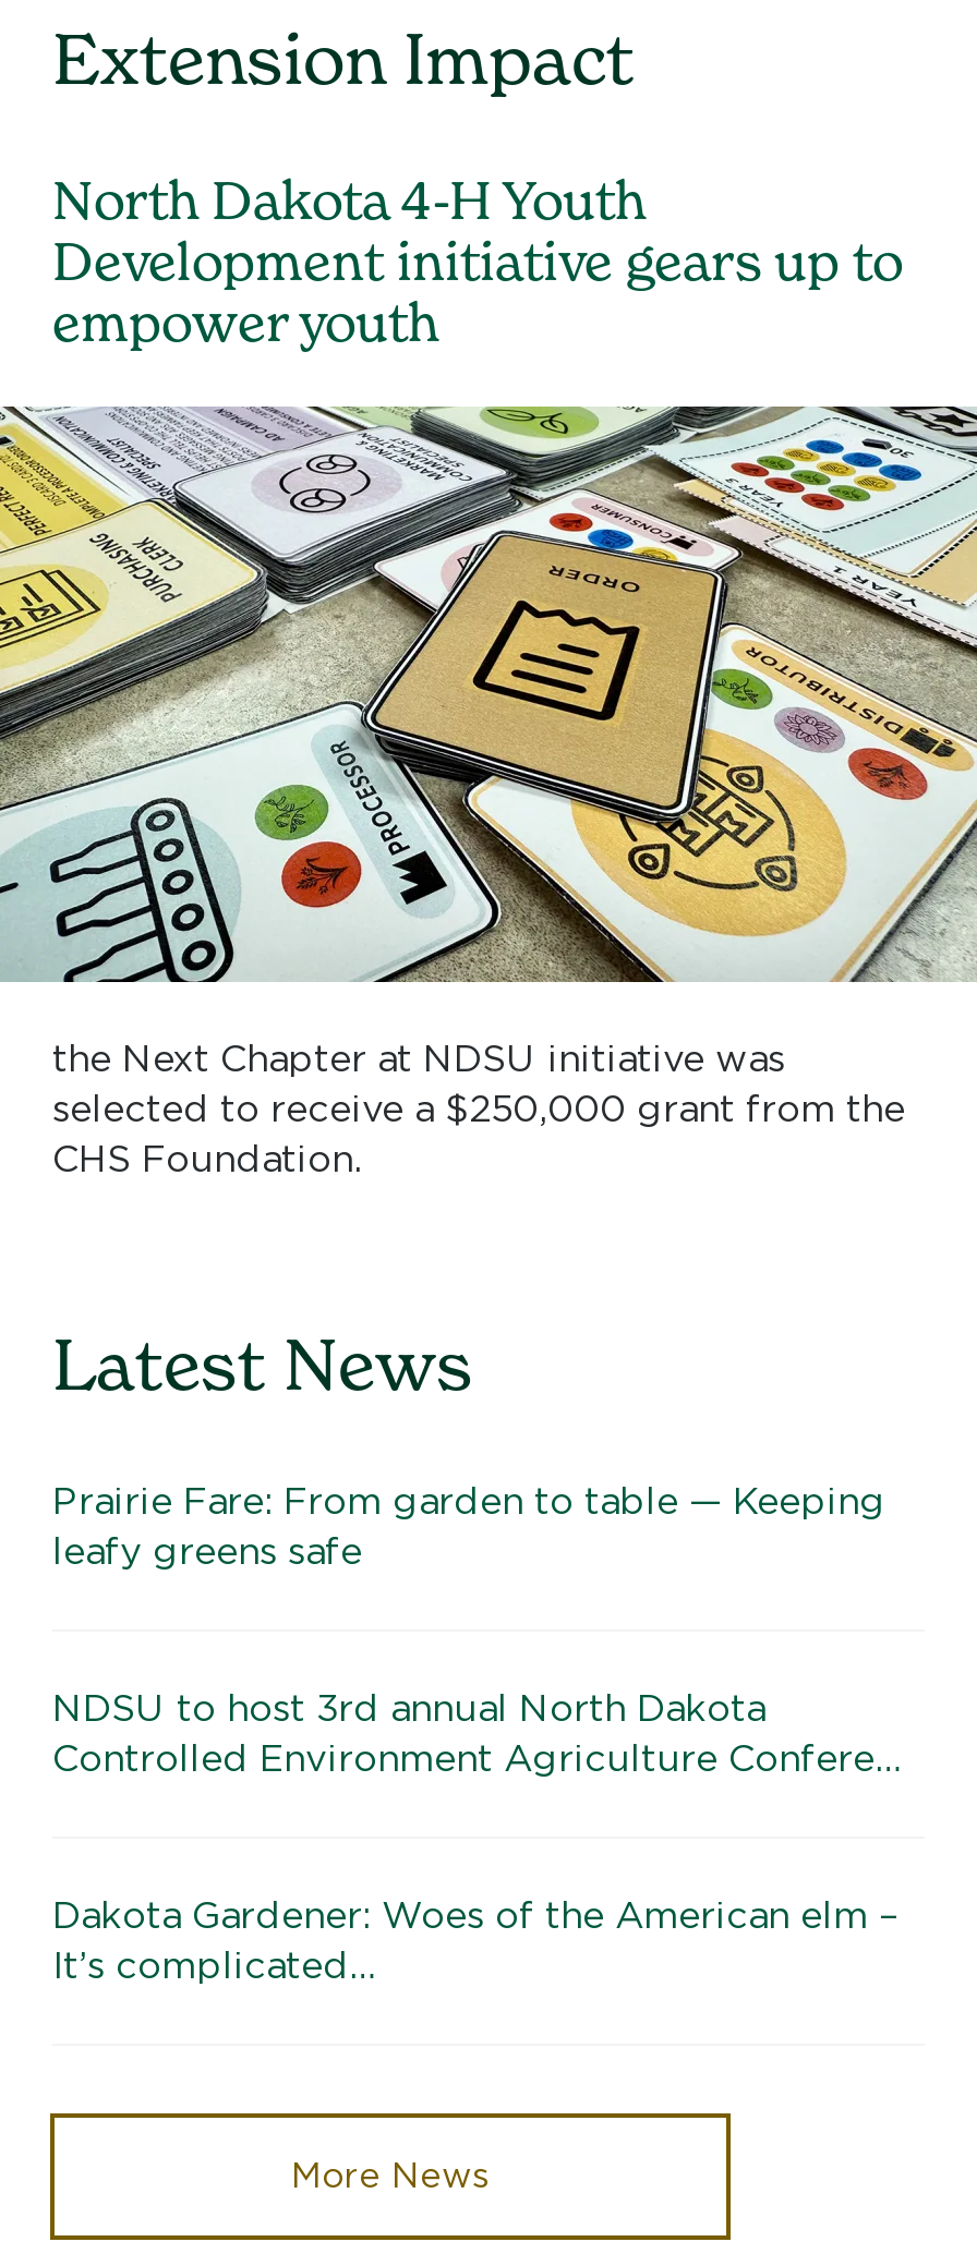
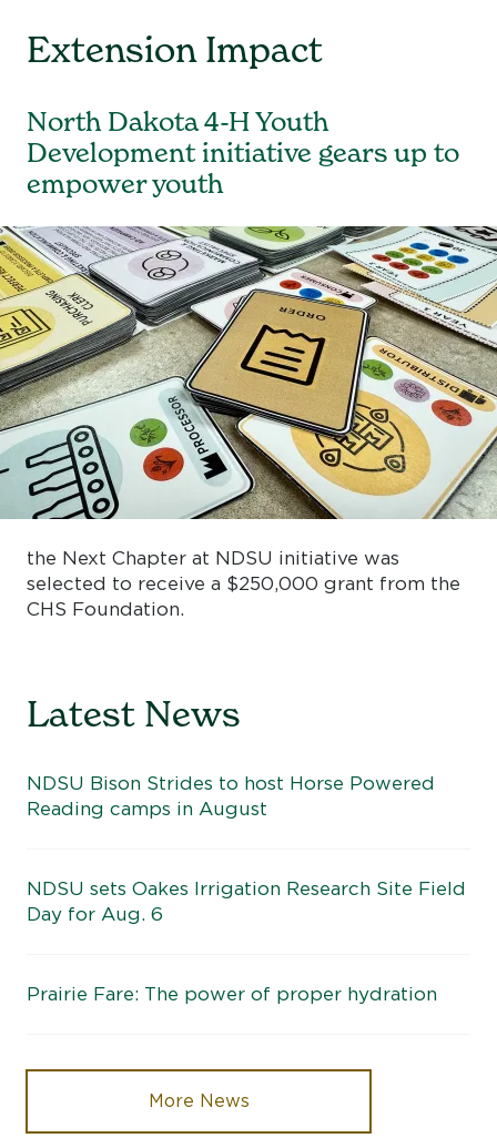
[52,1478,885,1572] Prairie Fare: From garden to table — Keeping | leafy greens safe -> [27,772,435,819] NDSU Bison Strides to host Horse Powered | Reading camps in August
[52,1685,901,1779] NDSU to host 3rd annual North Dakota | Controlled Environment Agriculture Confere… -> [27,877,466,925] NDSU sets Oakes Irrigation Research Site Field | Day for Aug. 6
[52,1892,898,1986] Dakota Gardener: Woes of the American elm – | It’s complicated… -> [27,982,437,1004] Prairie Fare: The power of proper hydration

